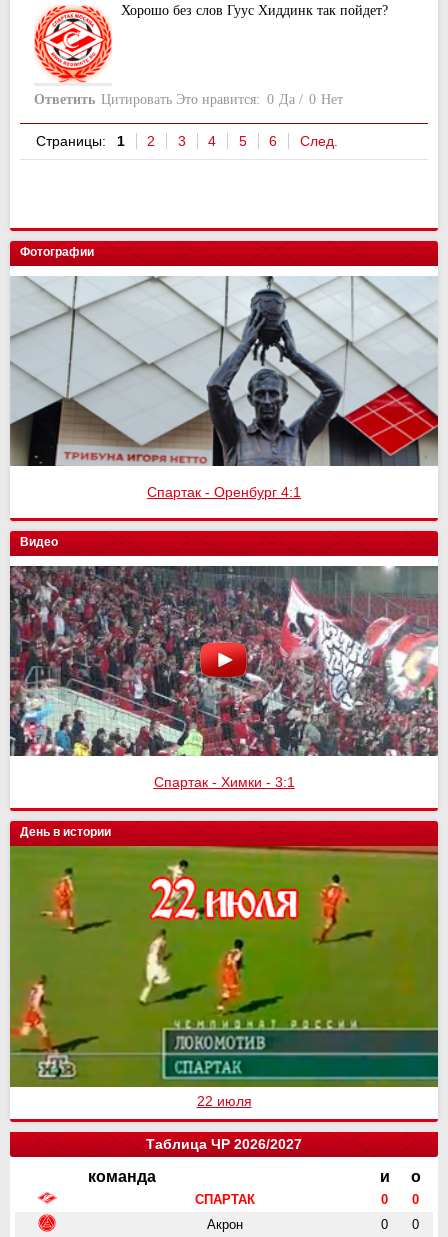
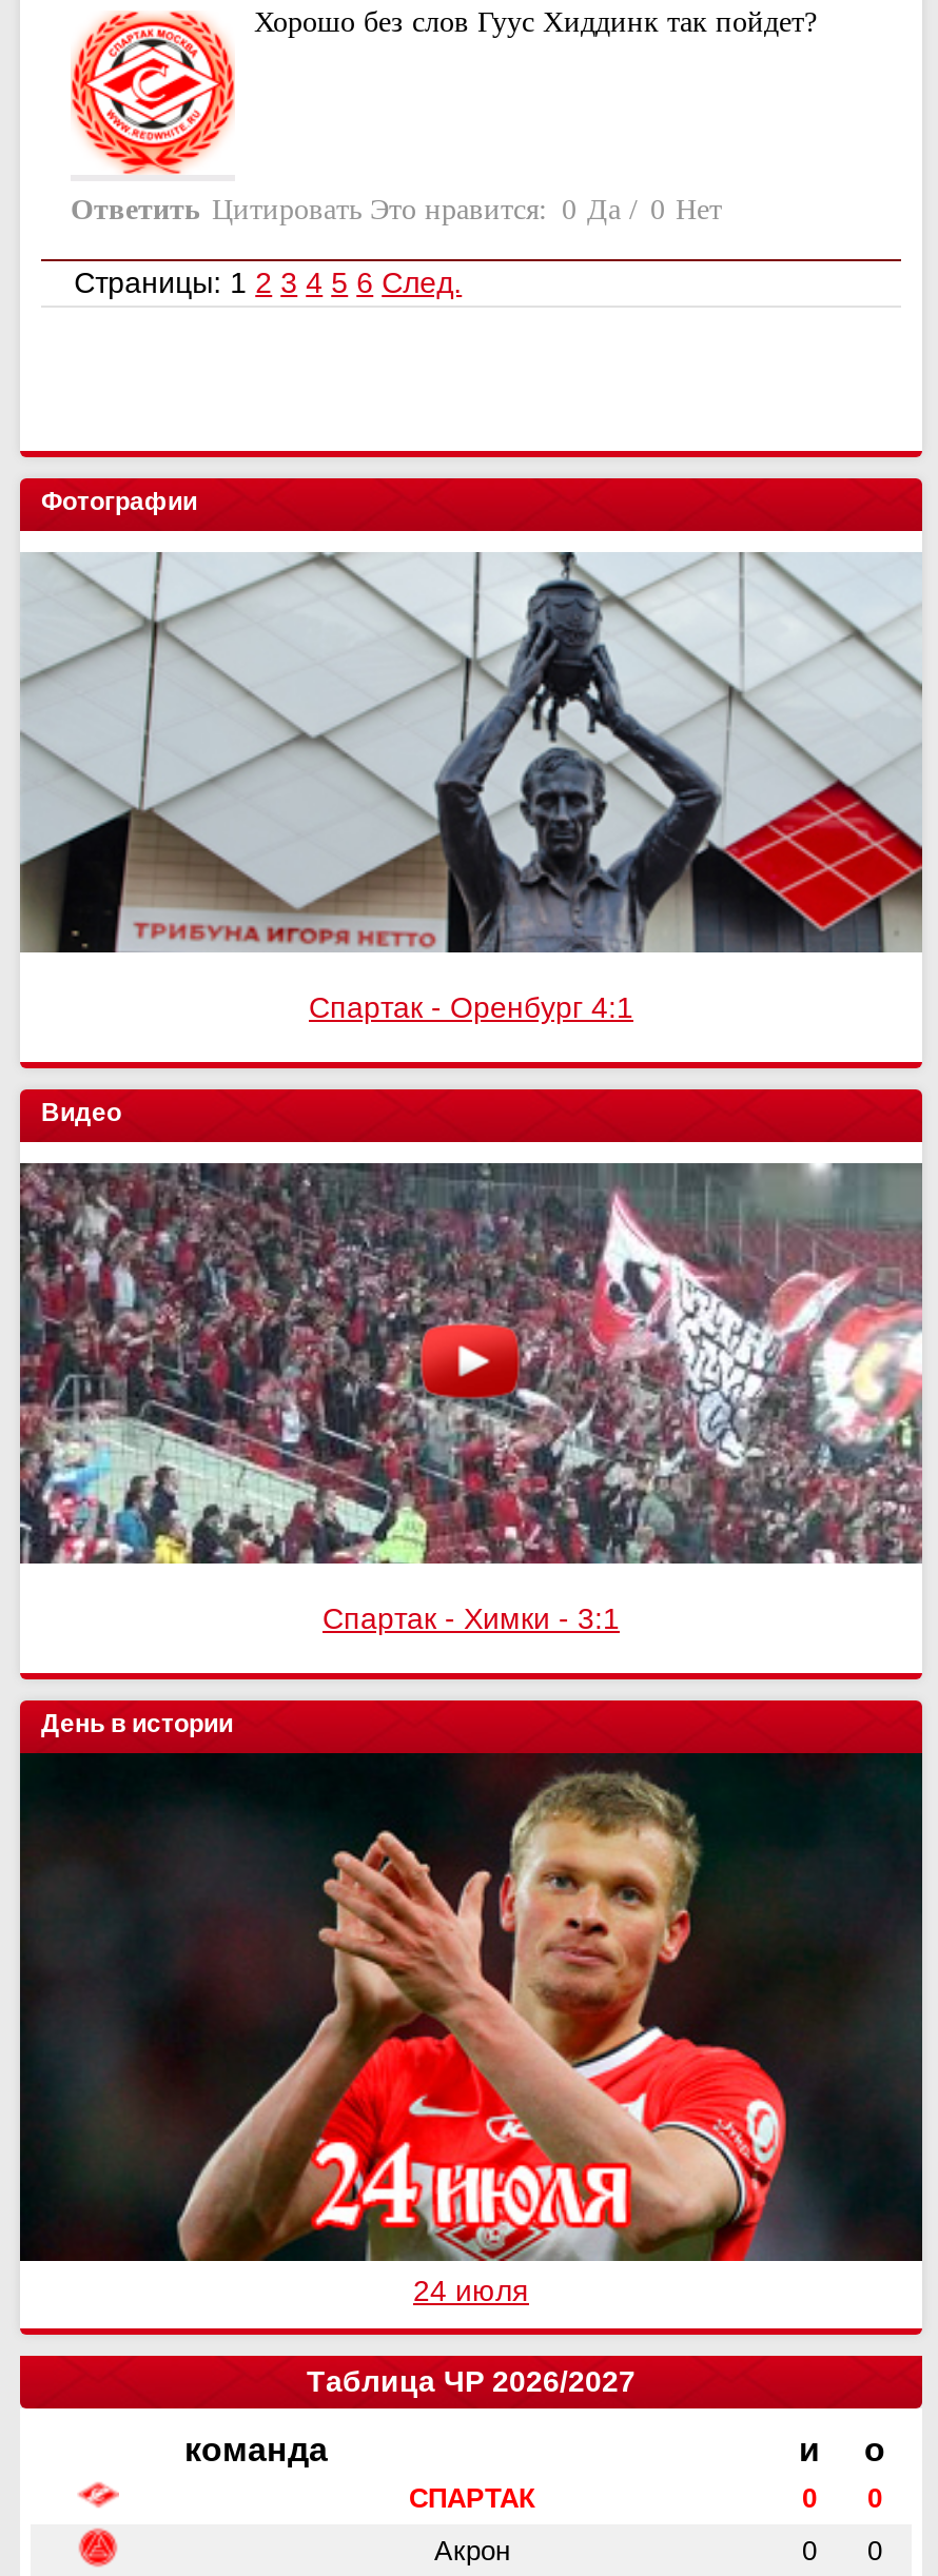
[9,845,439,1109] [image] | 22 июля -> [18,1751,924,2307] [image] | 24 июля

